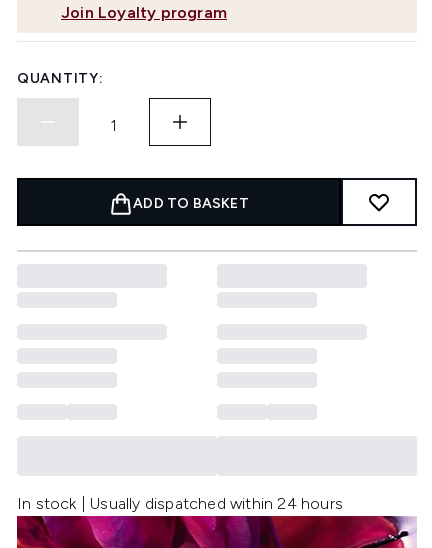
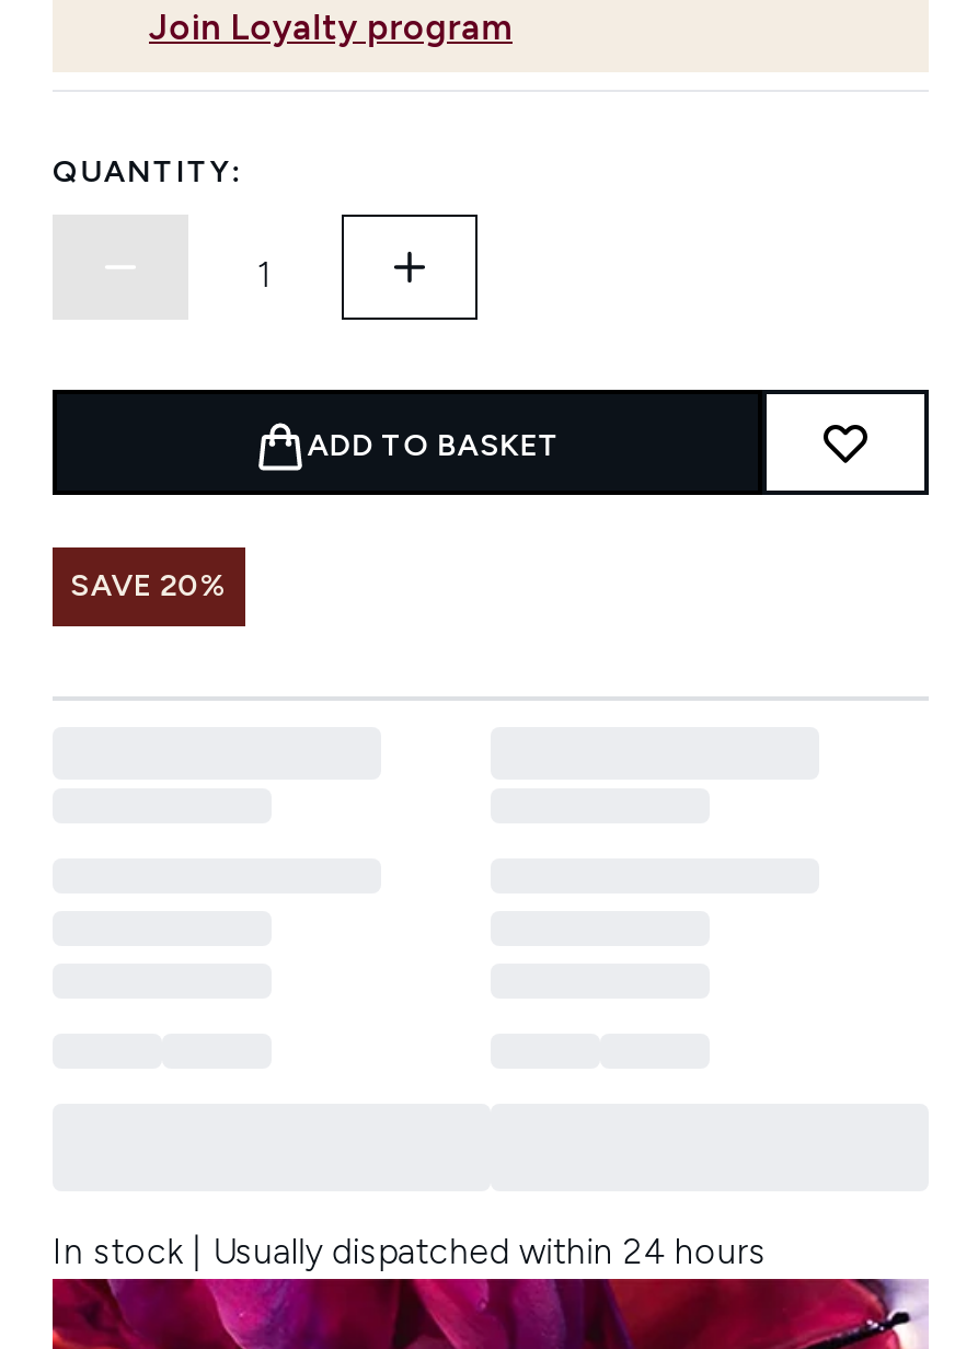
none -> [70,567,227,605] SAVE 20%

